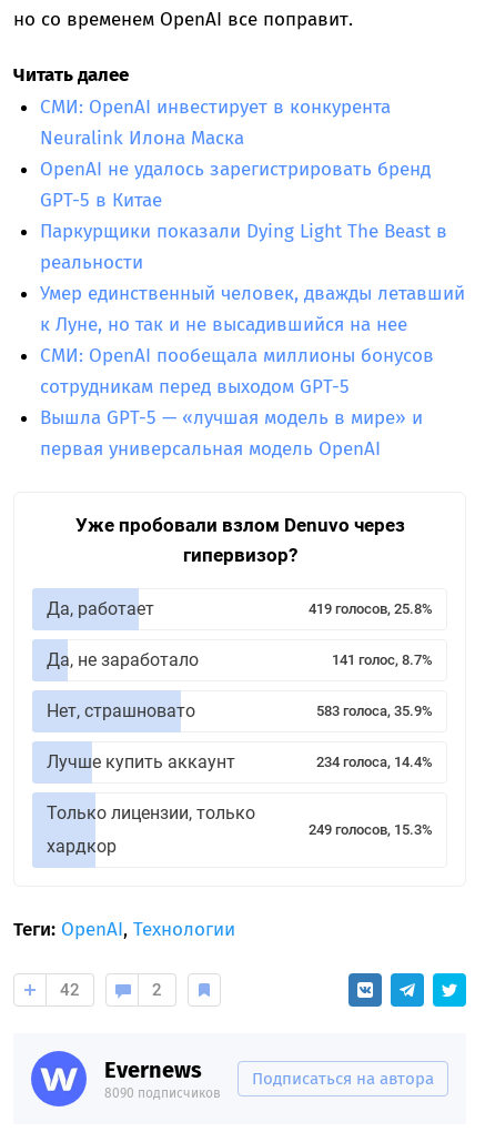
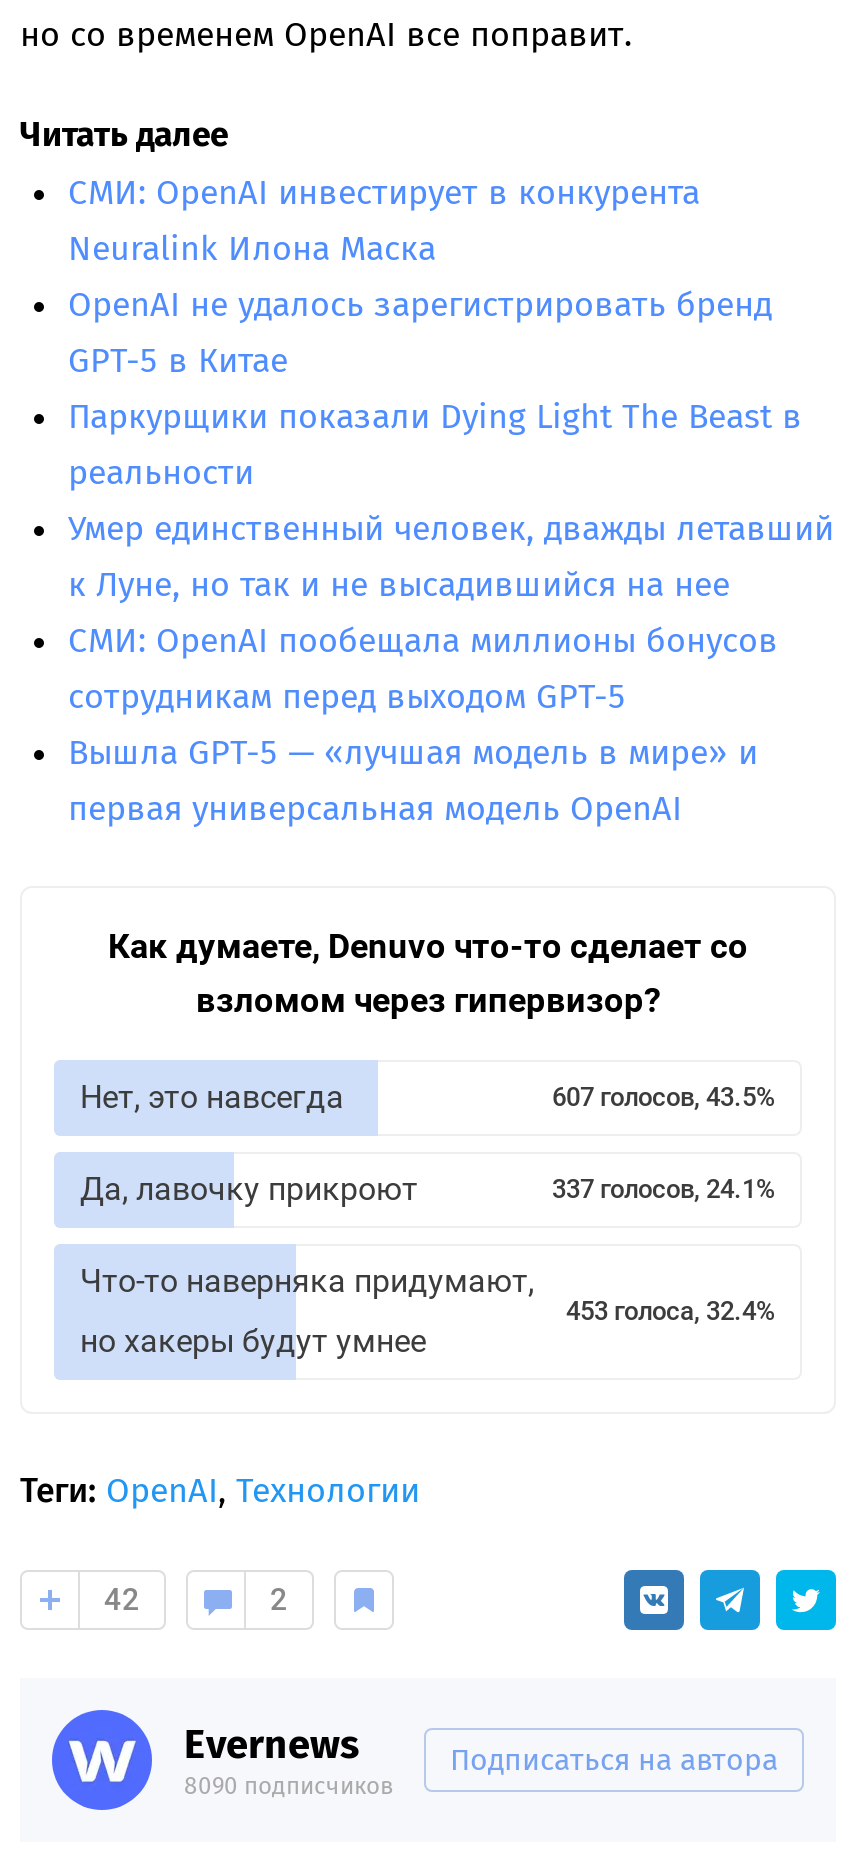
[47,514,433,857] Уже пробовали взлом Denuvo через | гипервизор? | Да, работает | 419 голосов, 25.8% | Да, не заработало | 141 голос, 8.7% | Нет, страшновато | 583 голоса, 35.9% | Лучше купить аккаунт | 234 голоса, 14.4% | Только лицензии, только | хардкор -> [80,926,776,1360] Как думаете, Denuvo что-то сделает со | взломом через гипервизор? | Нет, это навсегда | 607 голосов, 43.5% | Да, лавочку прикроют | 337 голосов, 24.1% | Что-то наверняка придумают, | но хакеры будут умнее
[309,821,433,838] 249 голосов, 15.3% -> [566,1296,776,1326] 453 голоса, 32.4%

